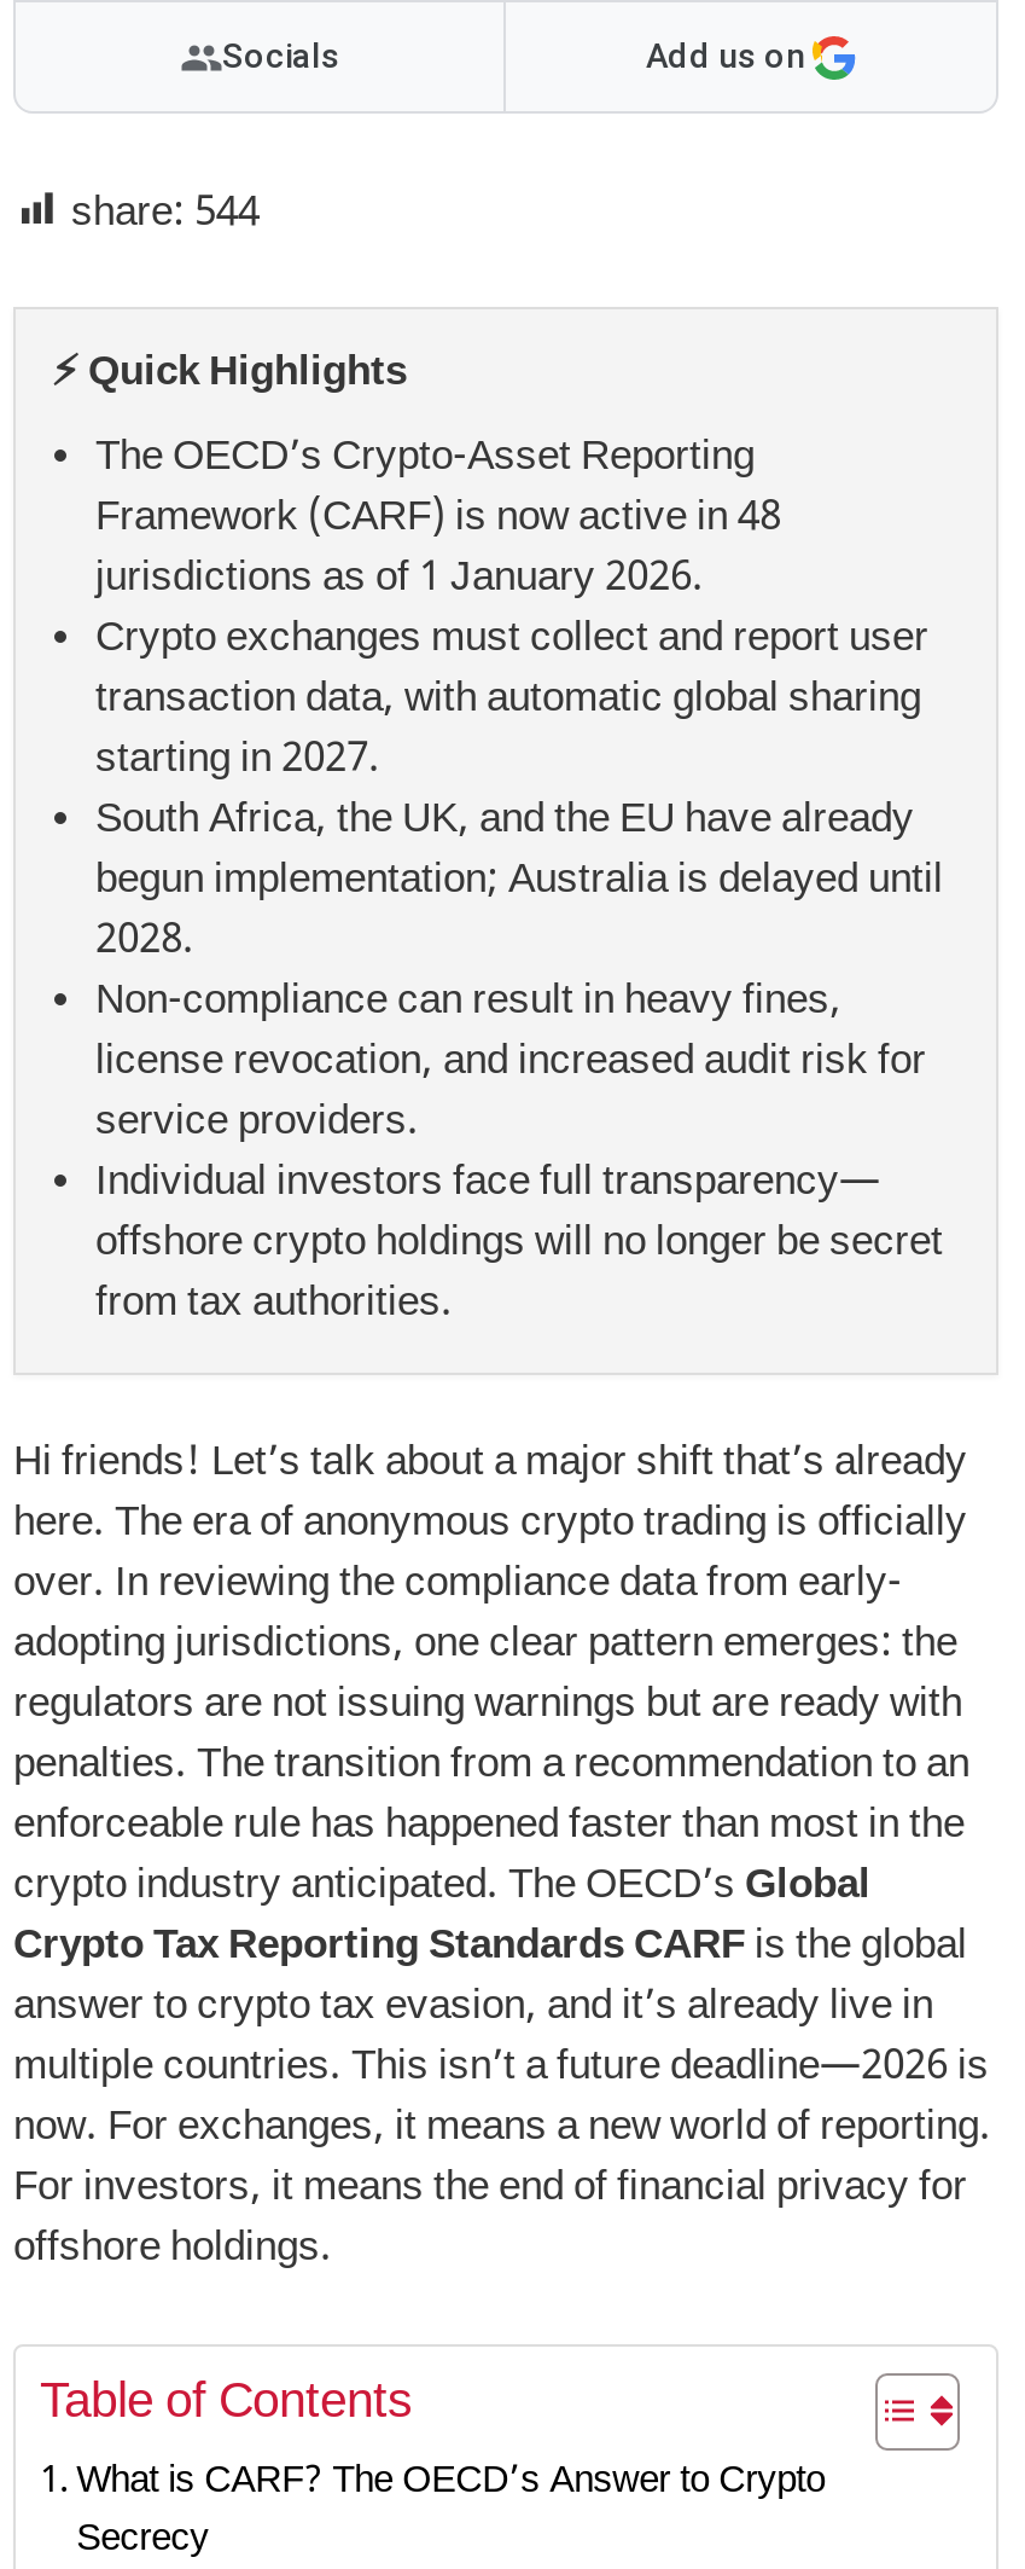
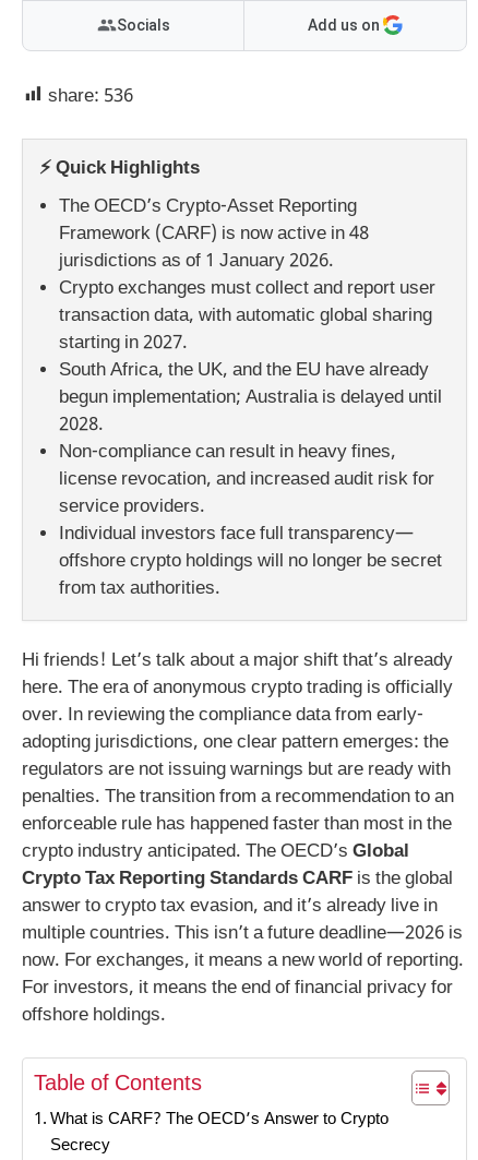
[71,189,260,242] share: 544 -> [48,85,133,109] share: 536

